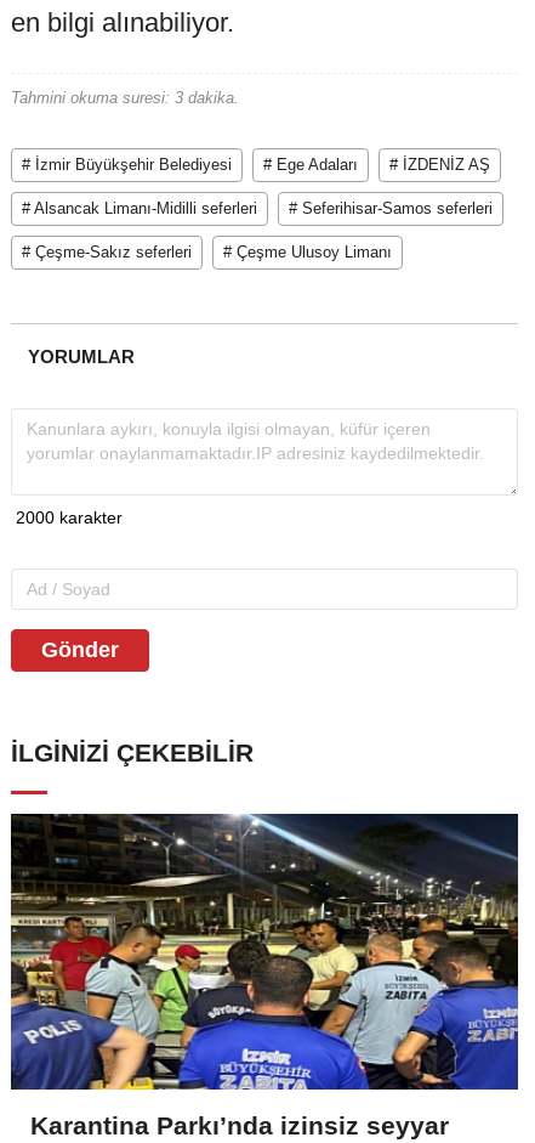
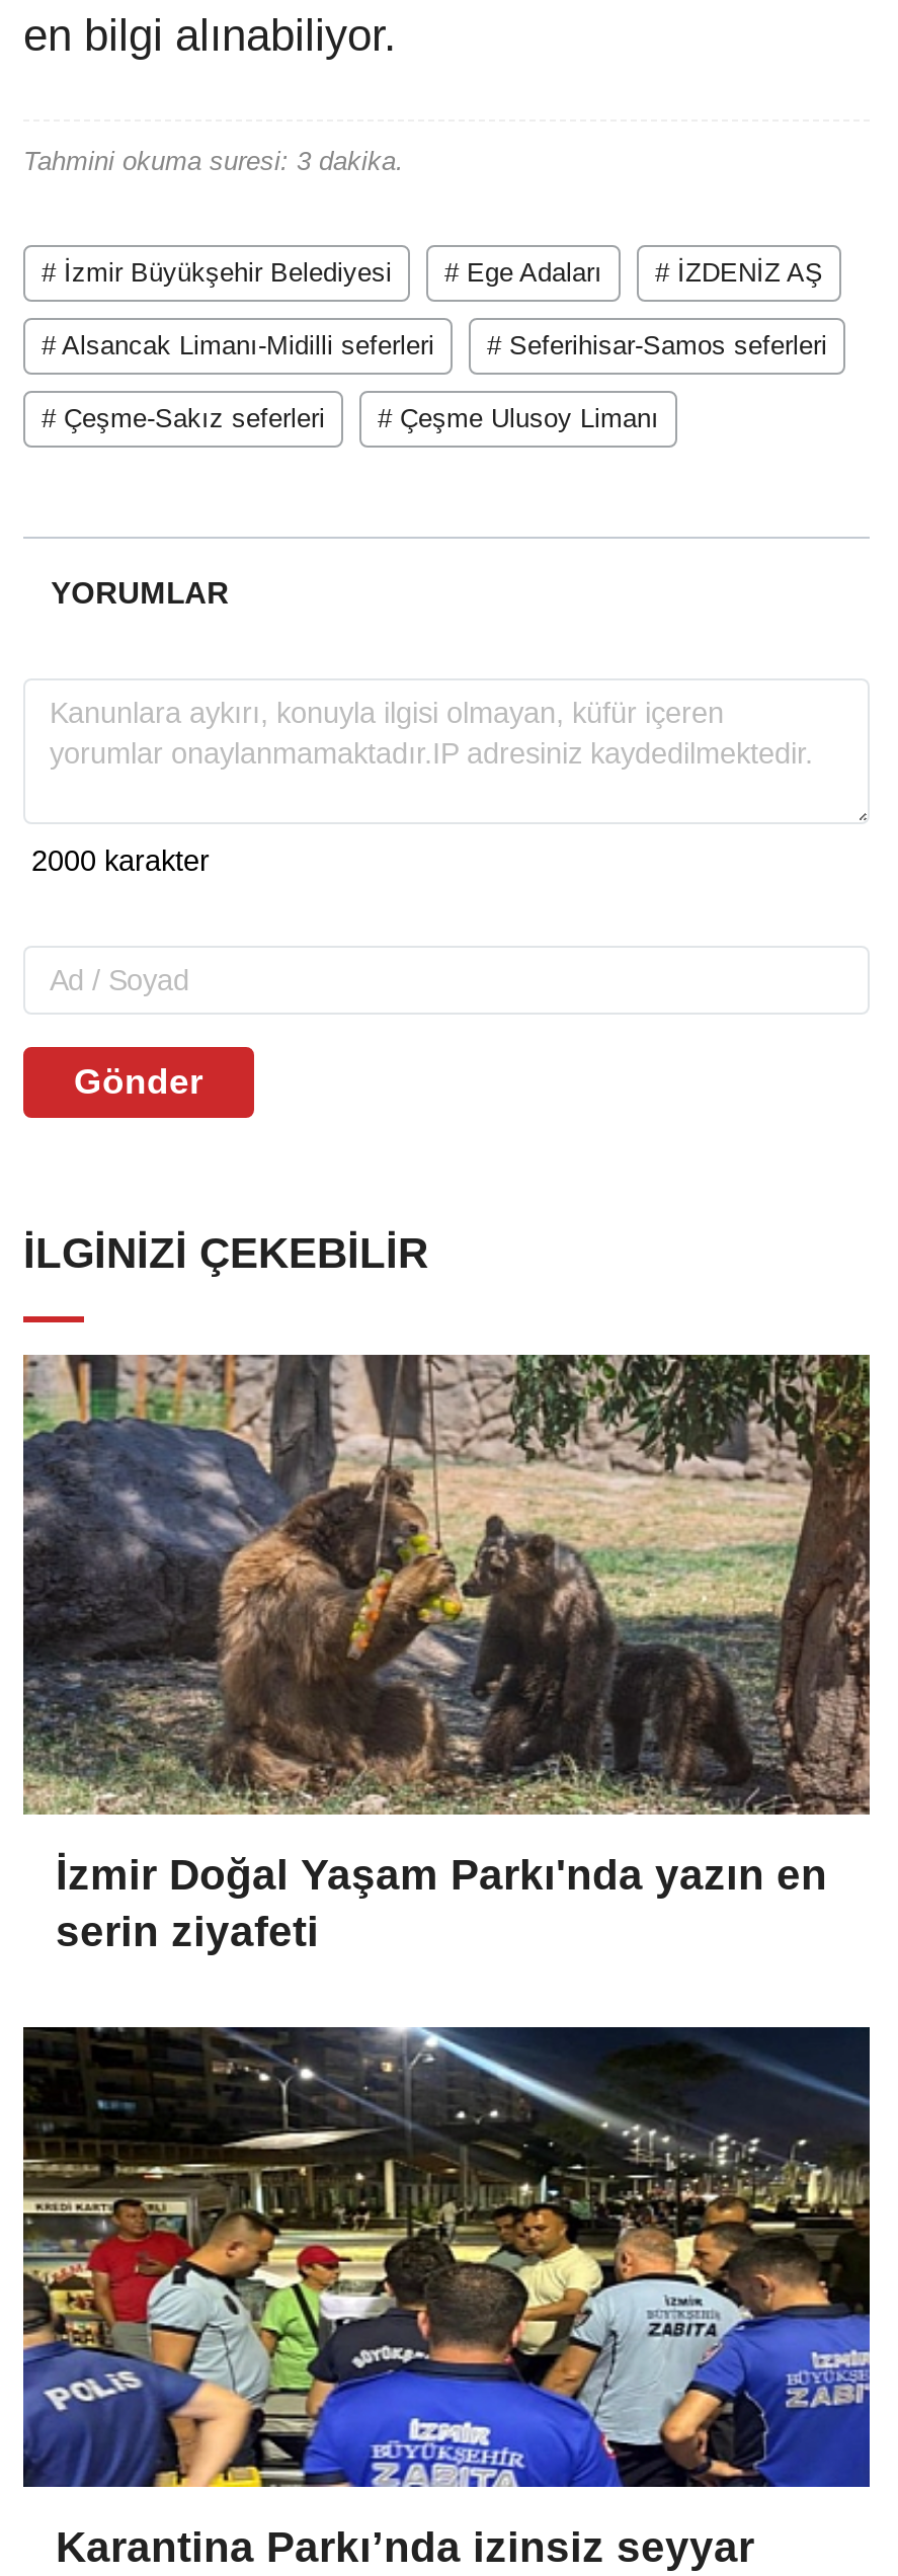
none -> [21,1353,872,1954] [image] | İzmir Doğal Yaşam Parkı'nda yazın en | serin ziyafeti

